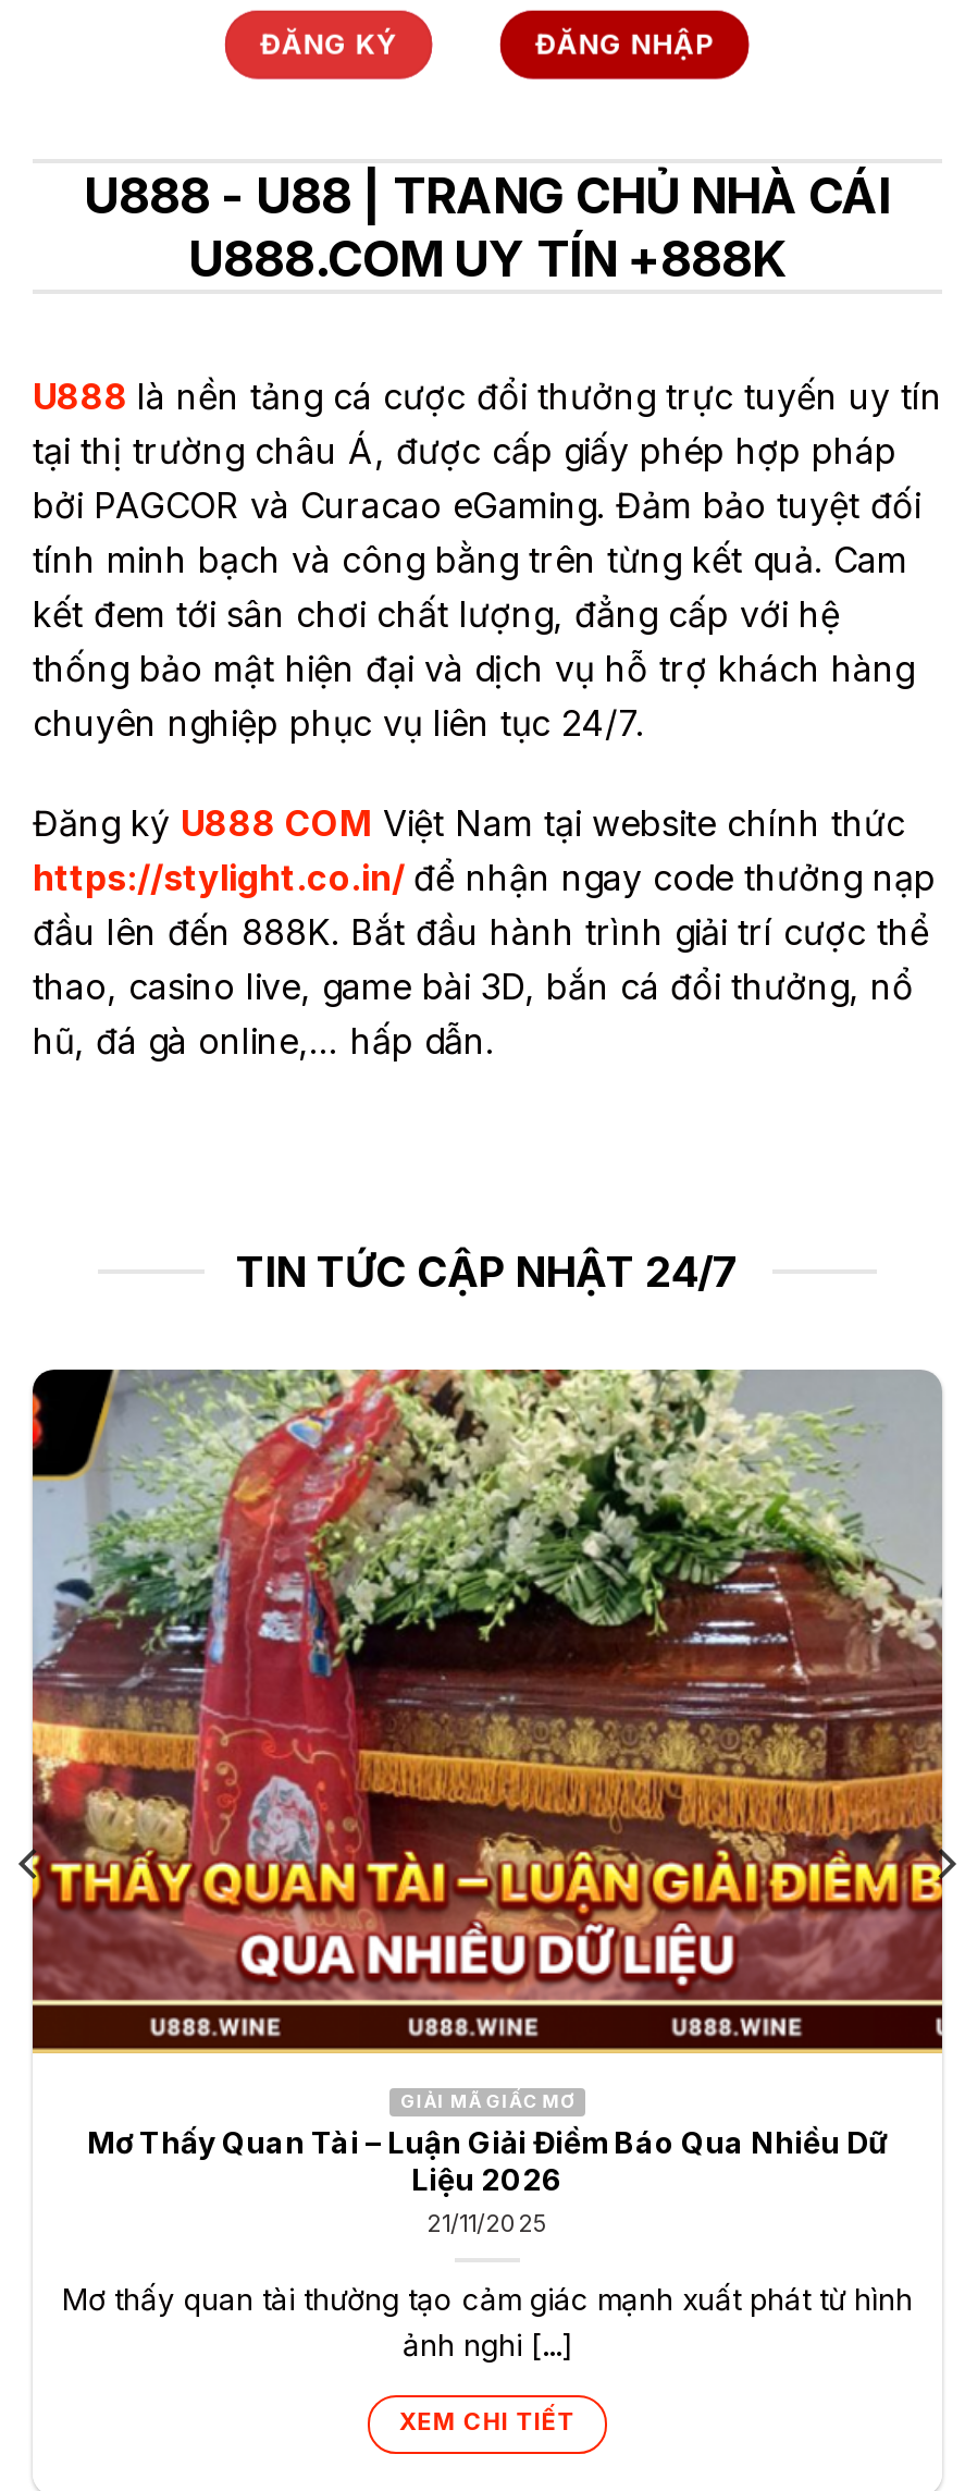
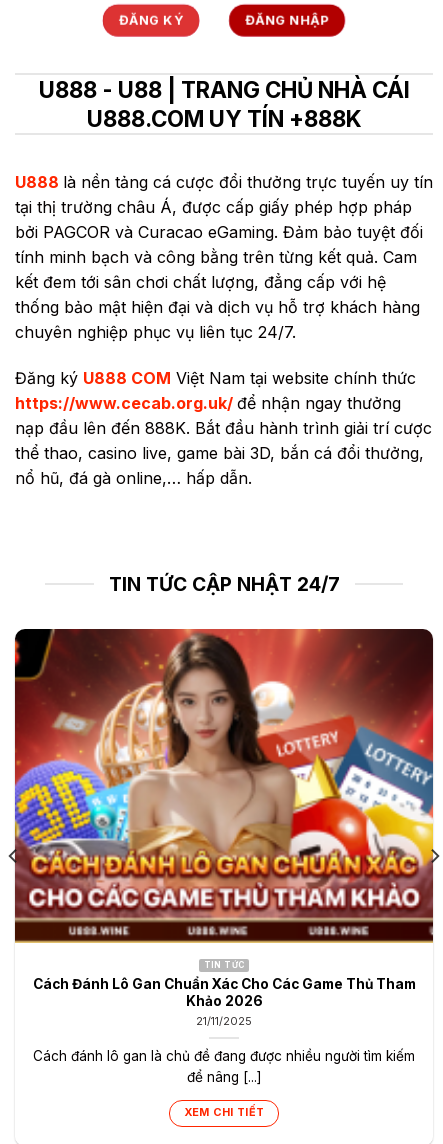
[33,856,936,1063] https://stylight.co.in/ để nhận ngay code thưởng nạp | đầu lên đến 888K. Bắt đầu hành trình giải trí cược thể | thao, casino live, game bài 3D, bắn cá đổi thưởng, nổ | hũ, đá gà online,… hấp dẫn. -> [15,393,432,488] https://www.cecab.org.uk/ để nhận ngay thưởng | nạp đầu lên đến 888K. Bắt đầu hành trình giải trí cược | thể thao, casino live, game bài 3D, bắn cá đổi thưởng, | nổ hũ, đá gà online,… hấp dẫn.
[30,1367,944,2003] [image] -> [14,628,434,912] [image]
[87,2090,888,2198] GIẢI MÃ GIẤC MƠ | Mơ Thấy Quan Tài – Luận Giải Điềm Báo Qua Nhiều Dữ | Liệu 2026 -> [32,960,415,1009] TIN TỨC | Cách Đánh Lô Gan Chuẩn Xác Cho Các Game Thủ Tham | Khảo 2026
[62,2281,913,2362] Mơ thấy quan tài thường tạo cảm giác mạnh xuất phát từ hình | ảnh nghi [...] -> [33,1048,415,1085] Cách đánh lô gan là chủ đề đang được nhiều người tìm kiếm | để nâng [...]

